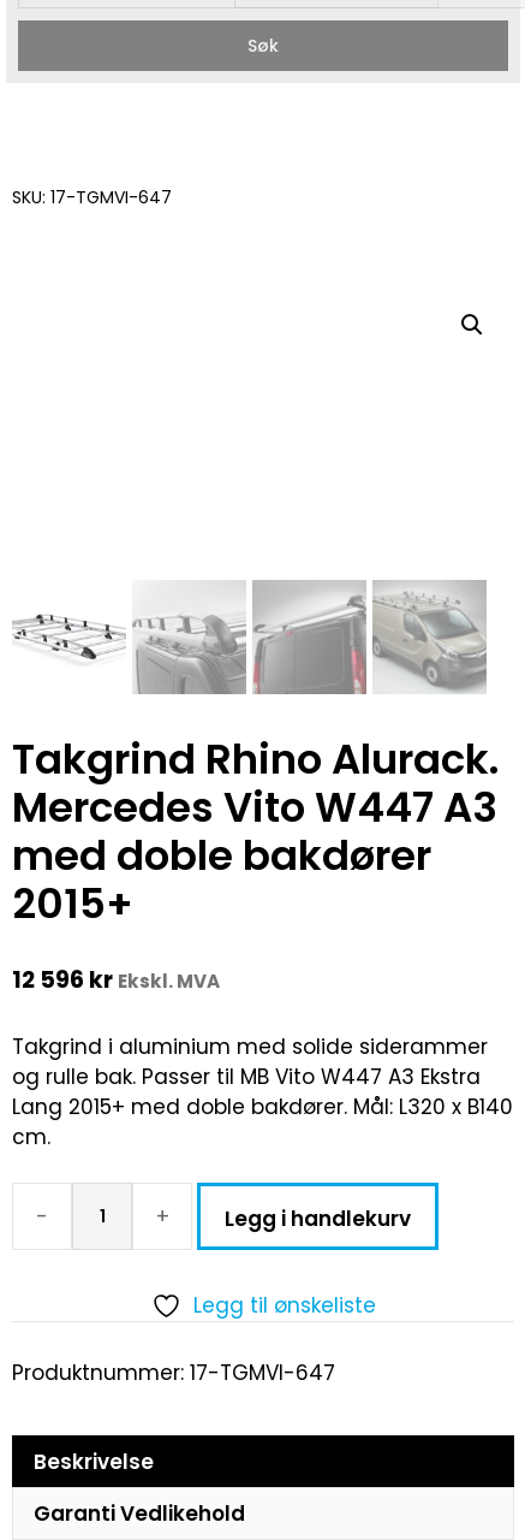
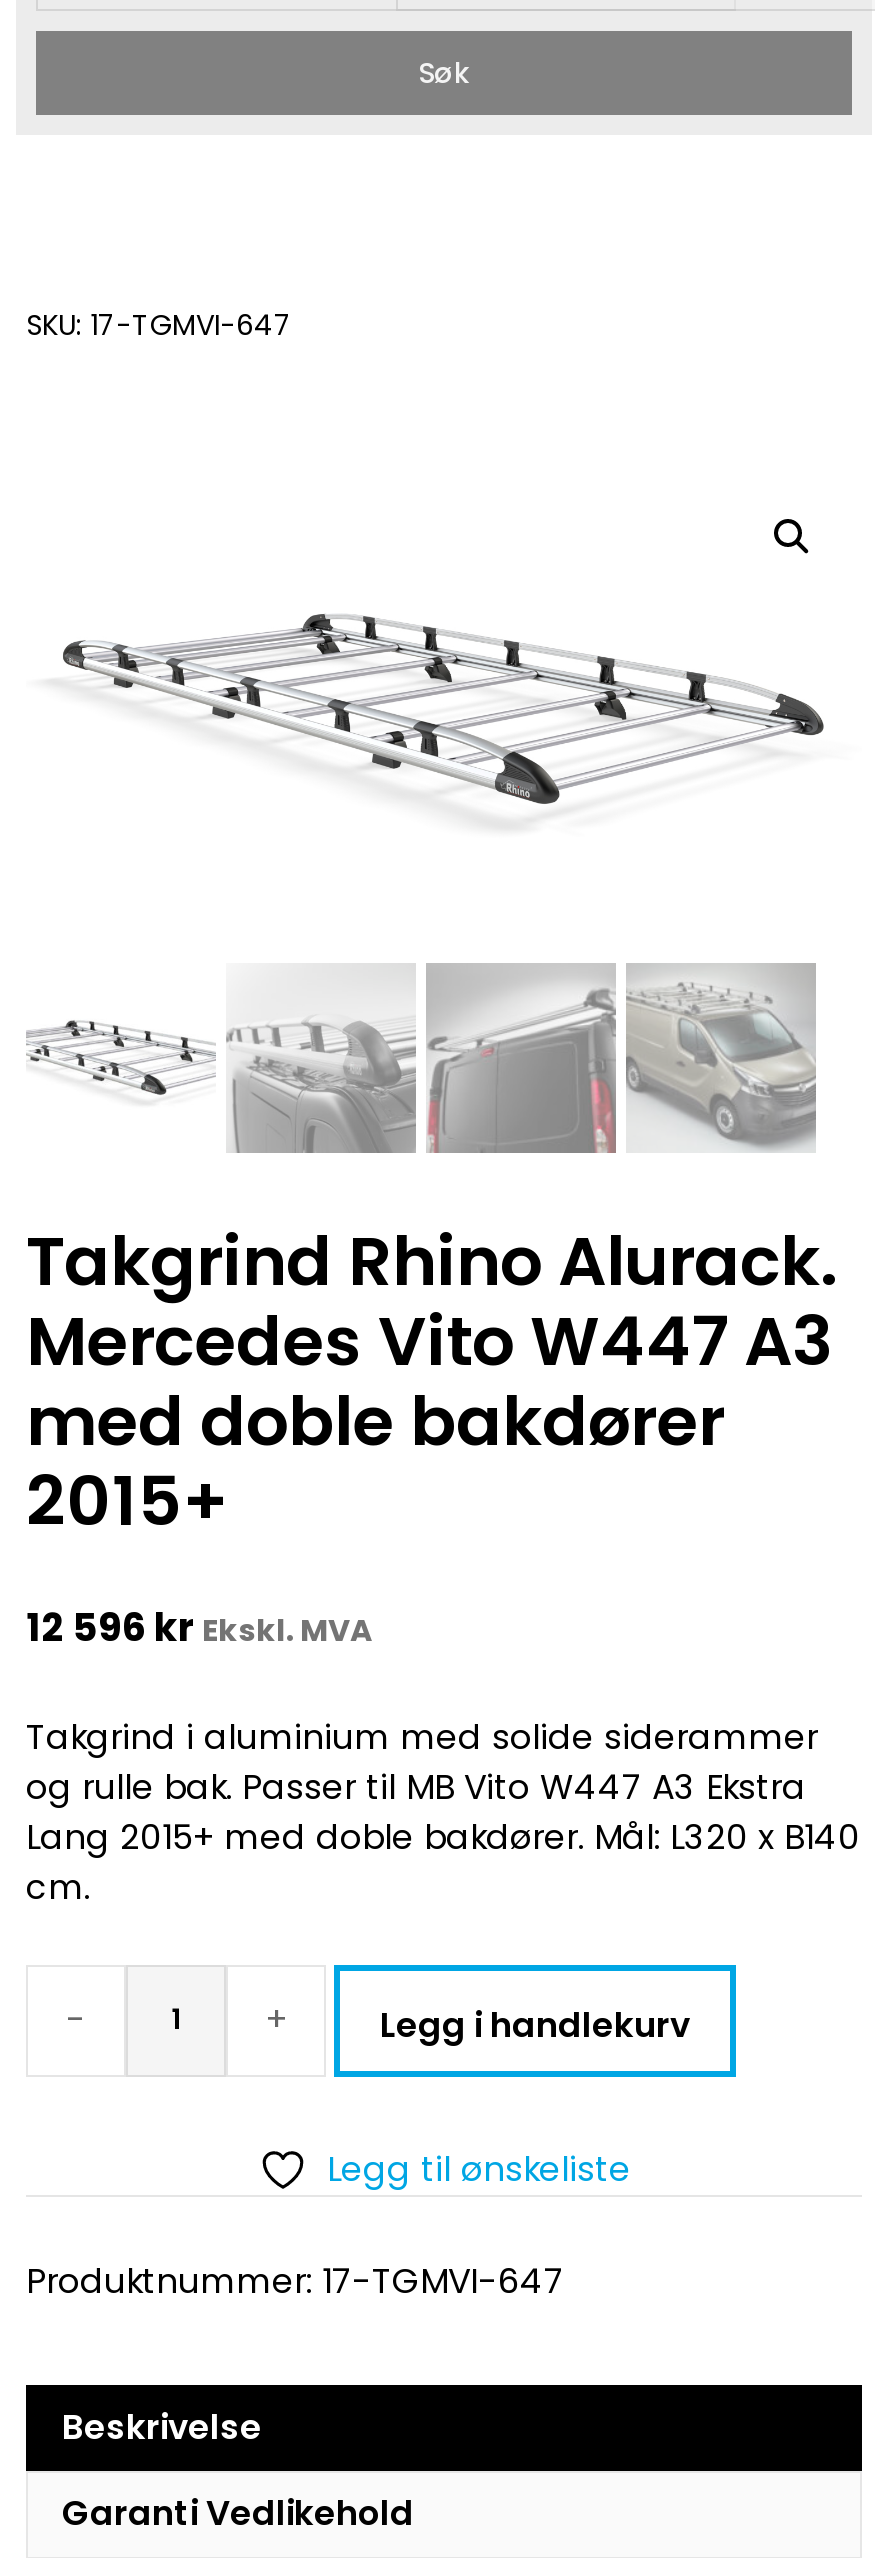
none -> [62,613,826,807] [image]

